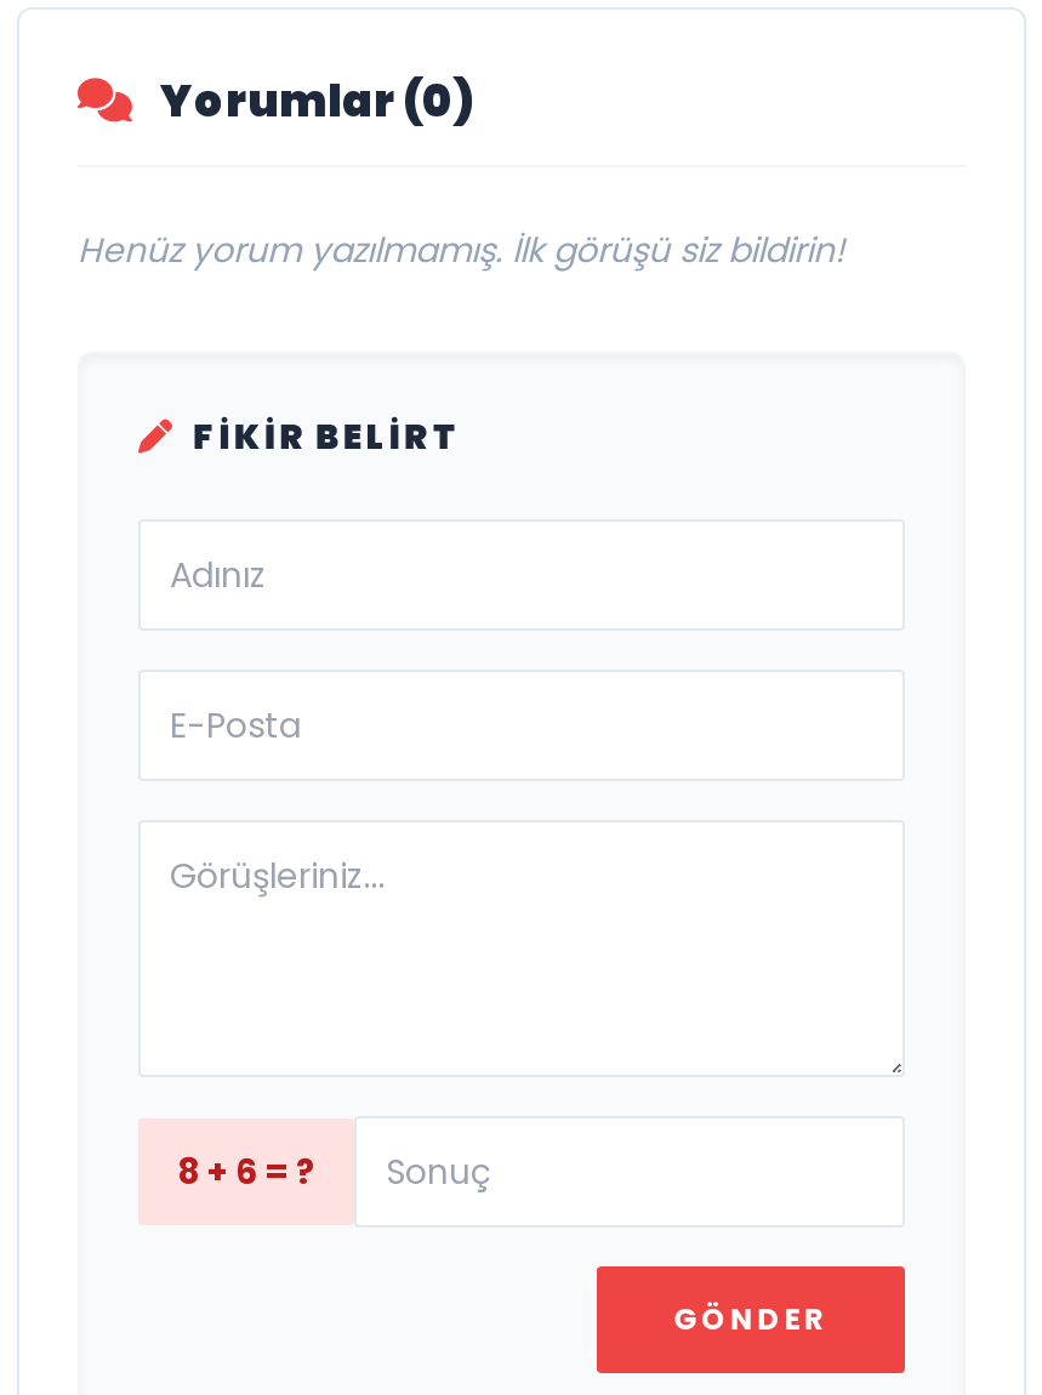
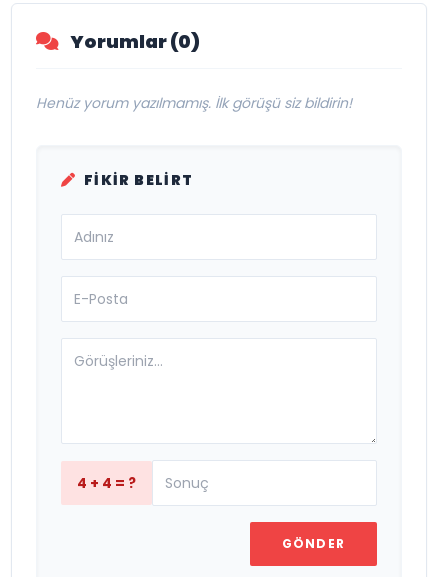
[177,1148,315,1196] 8 + 6 = ? -> [77,472,136,492] 4 + 4 = ?

